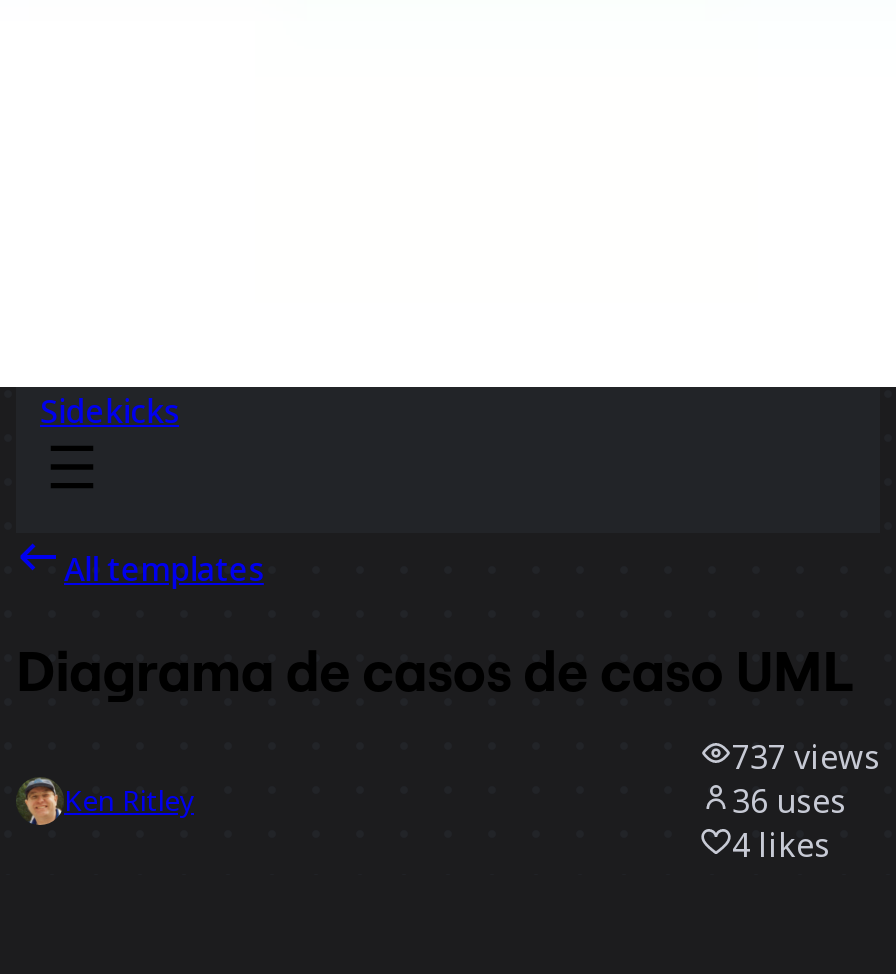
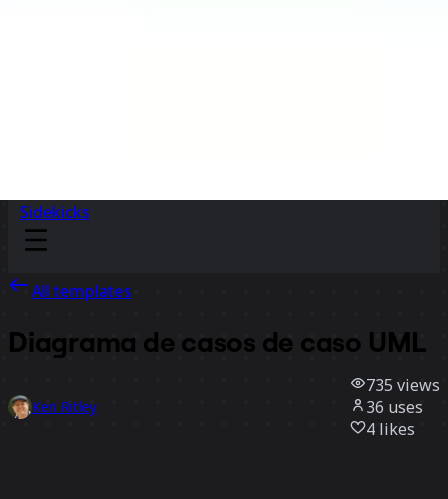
[732,736,880,780] 737 views -> [366,374,440,396] 735 views

